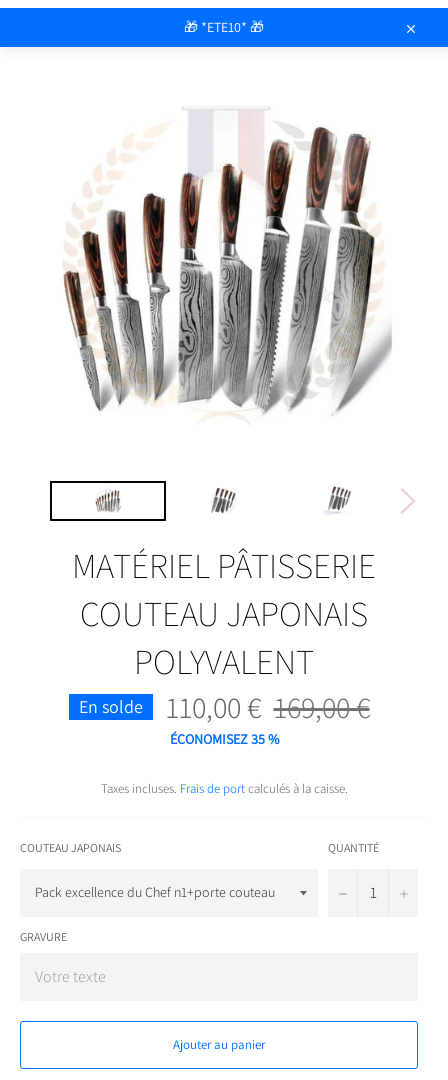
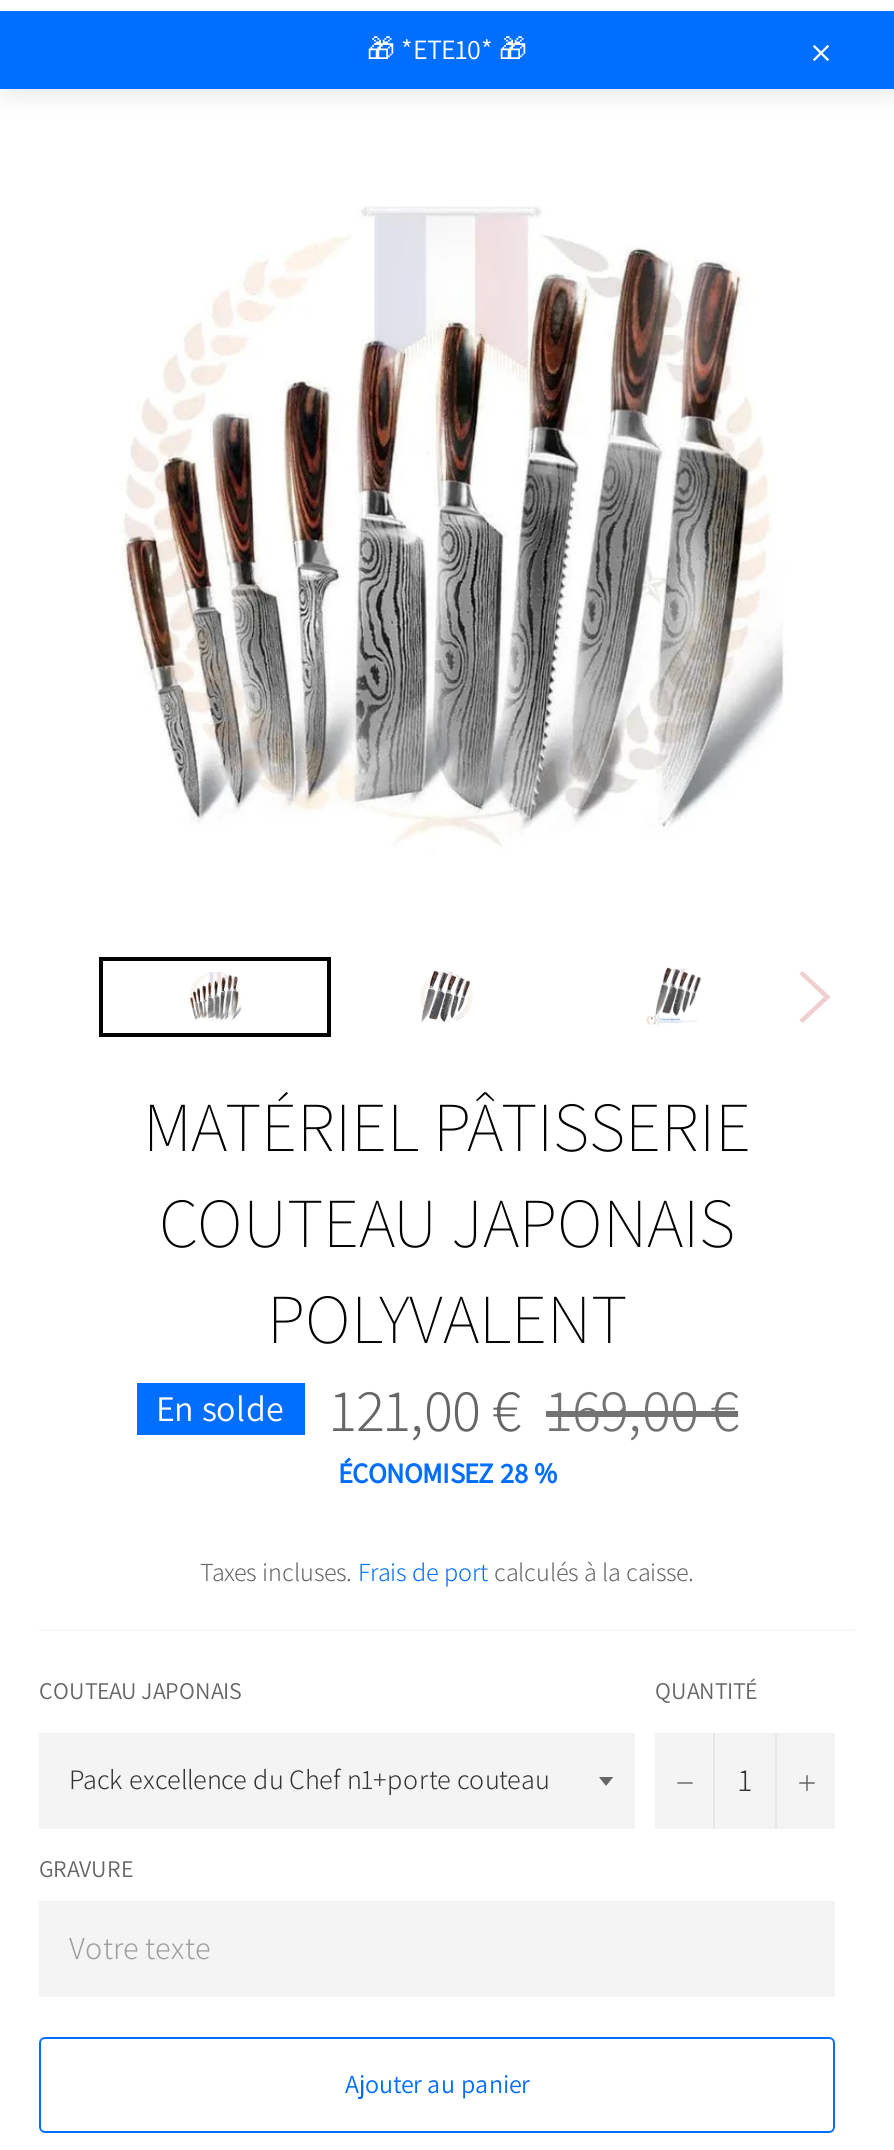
[165,687,260,727] 110,00 € -> [330,1368,520,1448] 121,00 €
[169,730,278,748] ÉCONOMISEZ 35% -> [338,1454,556,1490] ÉCONOMISEZ 28%

